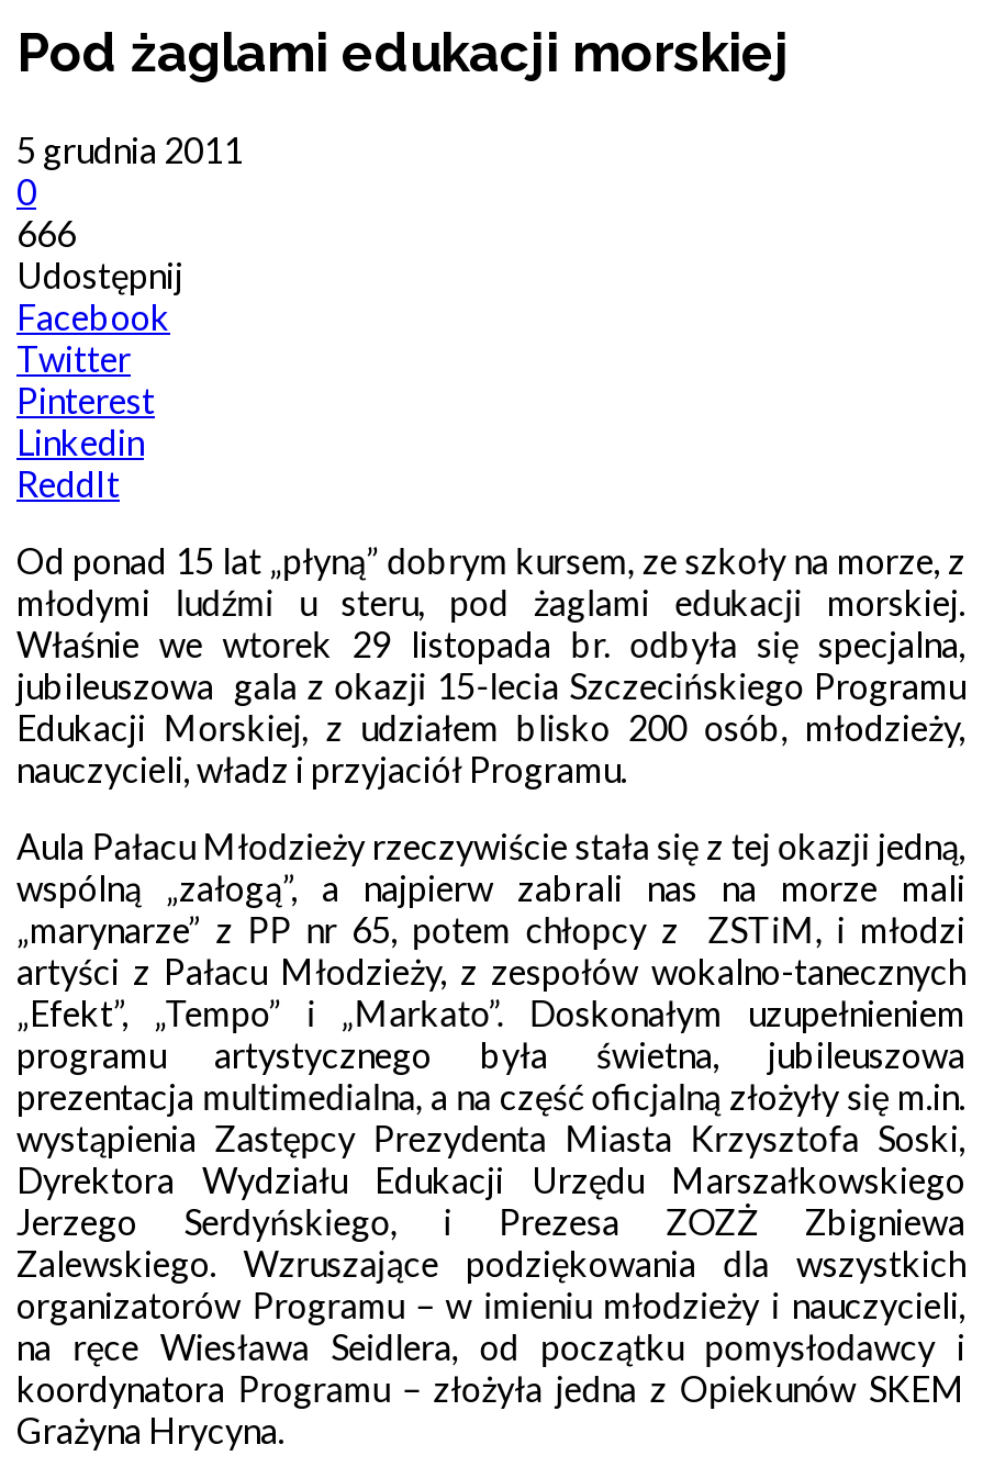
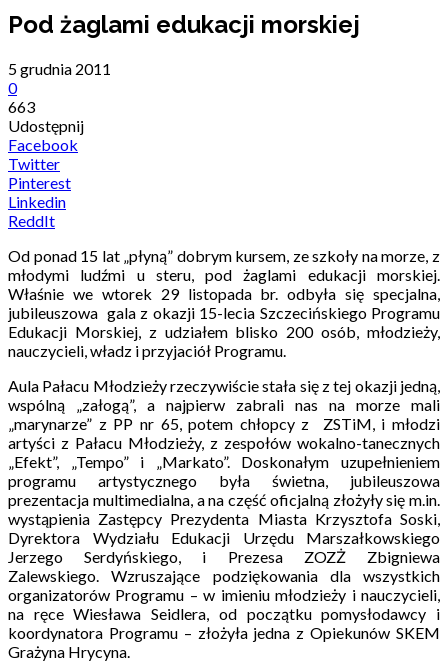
[16,211,76,253] 666 -> [8,97,35,116] 663

